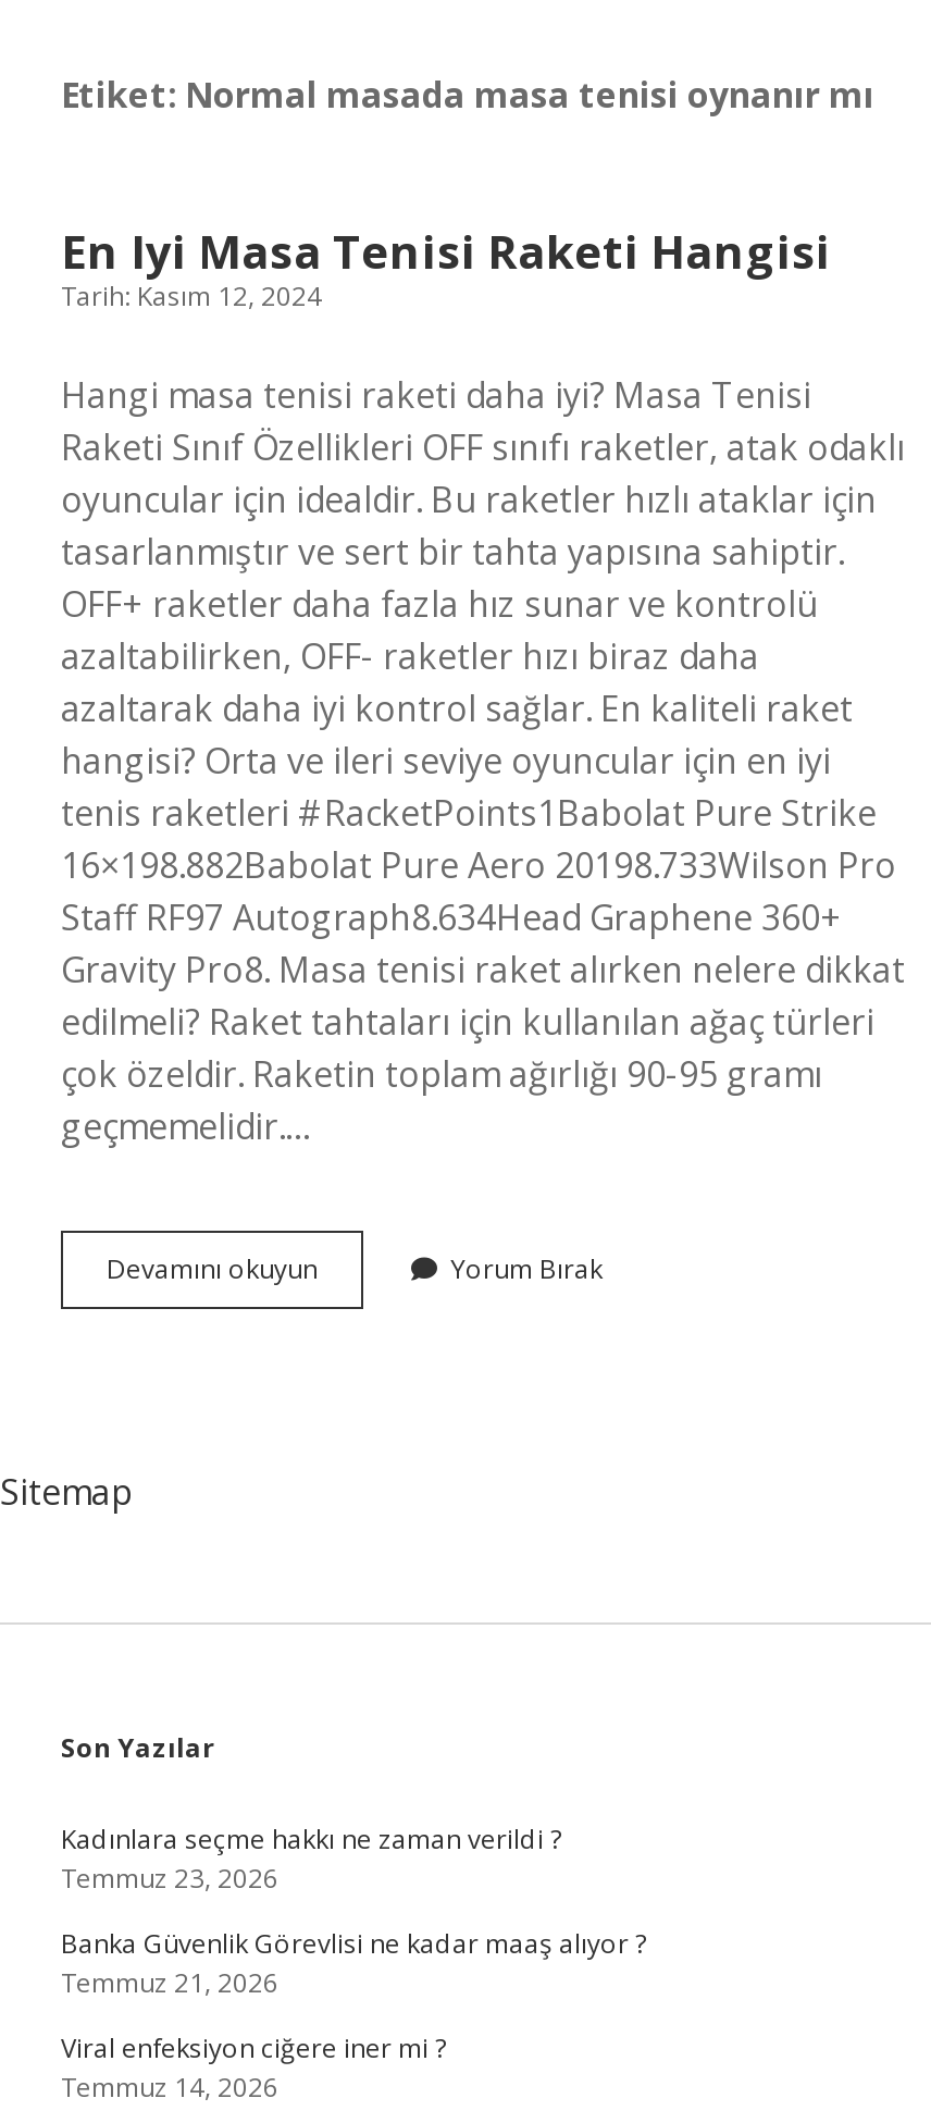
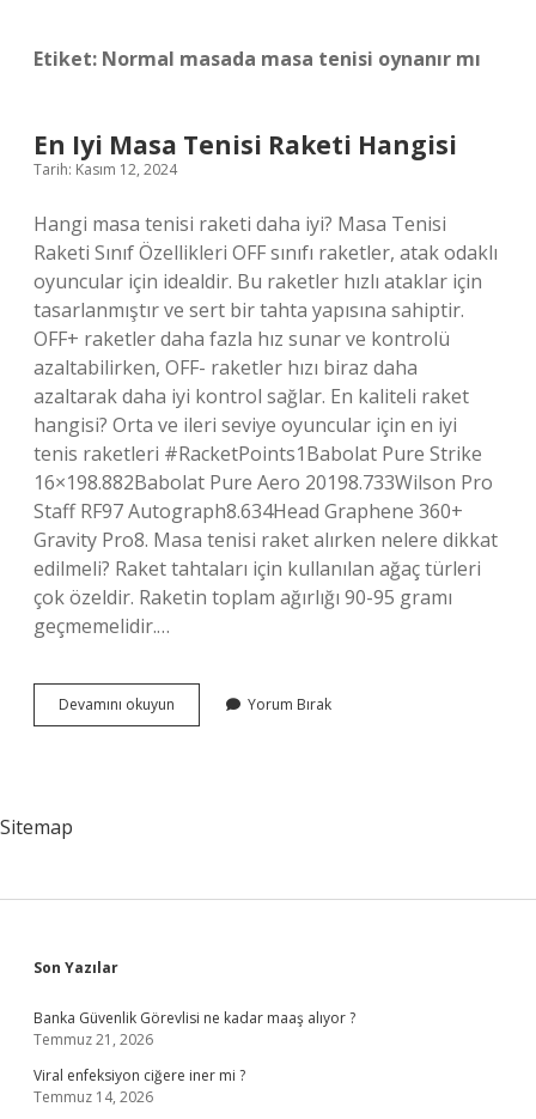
[61,1820,561,1897] Kadınlara seçme hakkı ne zaman verildi ? | Temmuz 23, 2026 -> none

